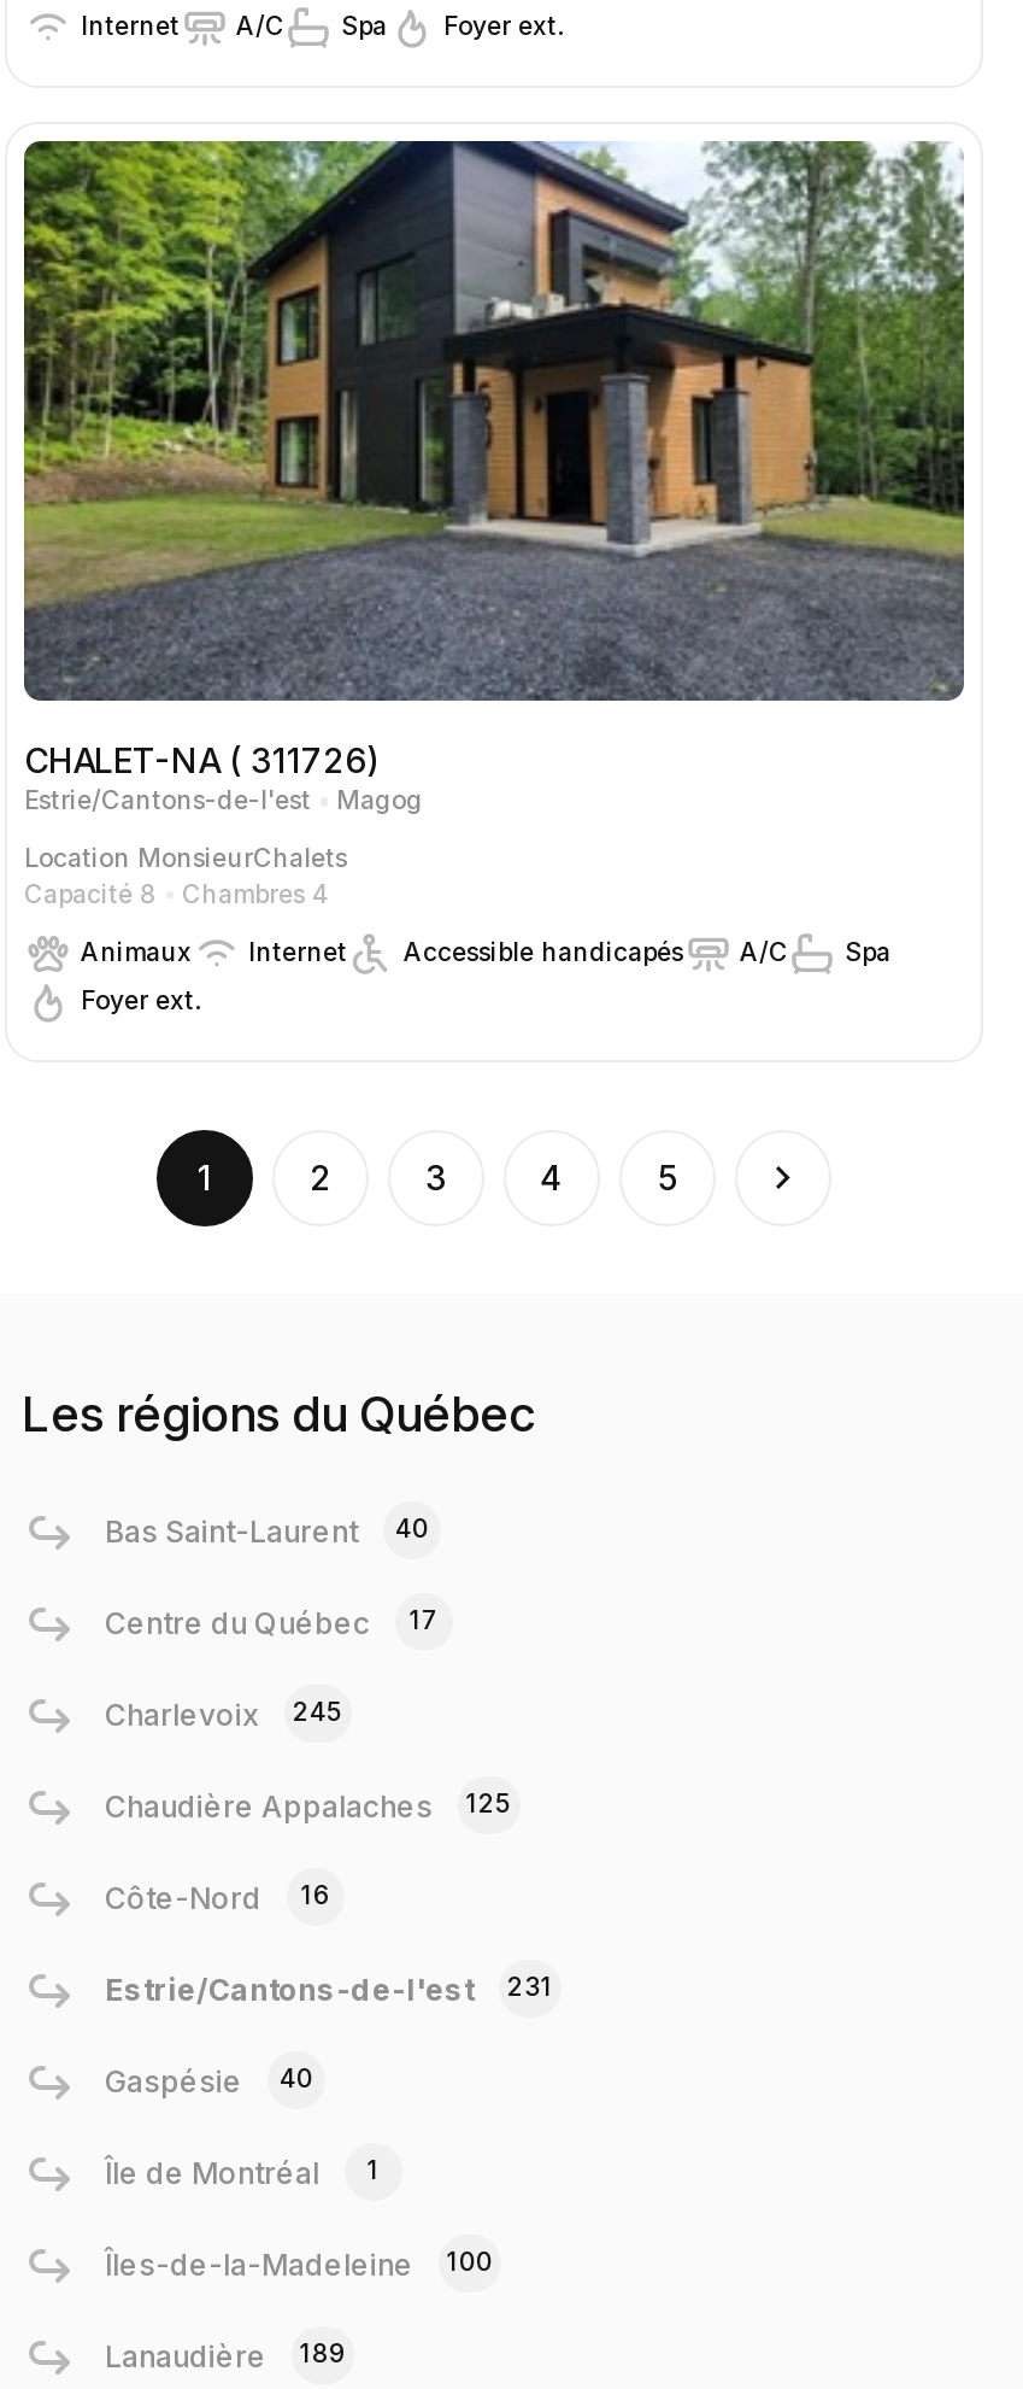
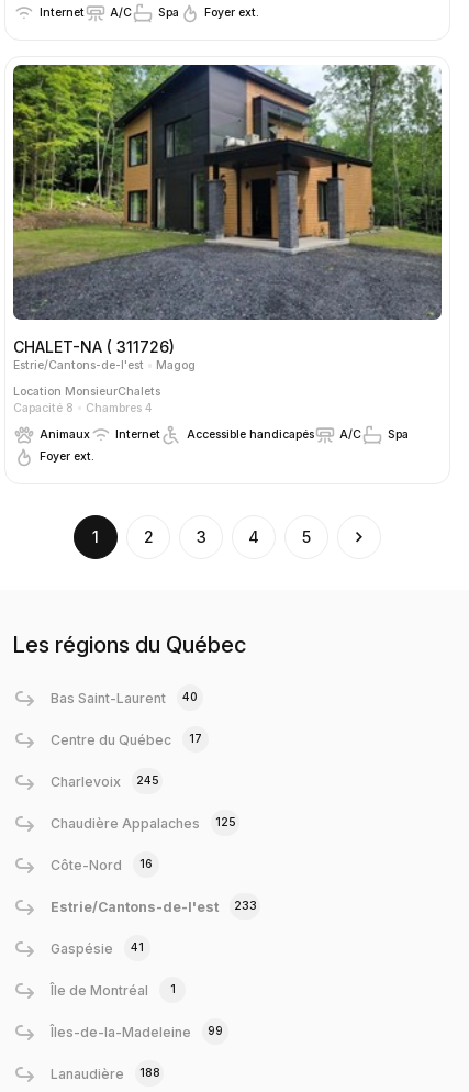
[105,1971,553,2008] Estrie/Cantons-de-l'est 231 -> [50,898,256,915] Estrie/Cantons-de-l'est 233
[105,2063,313,2100] Gaspésie 40 -> [50,940,144,957] Gaspésie 41
[105,2246,493,2283] Îles-de-la-Madeleine 100 -> [50,1024,223,1041] Îles-de-la-Madeleine 99
[105,2338,346,2375] Lanaudière 189 -> [50,1065,160,1082] Lanaudière 188

